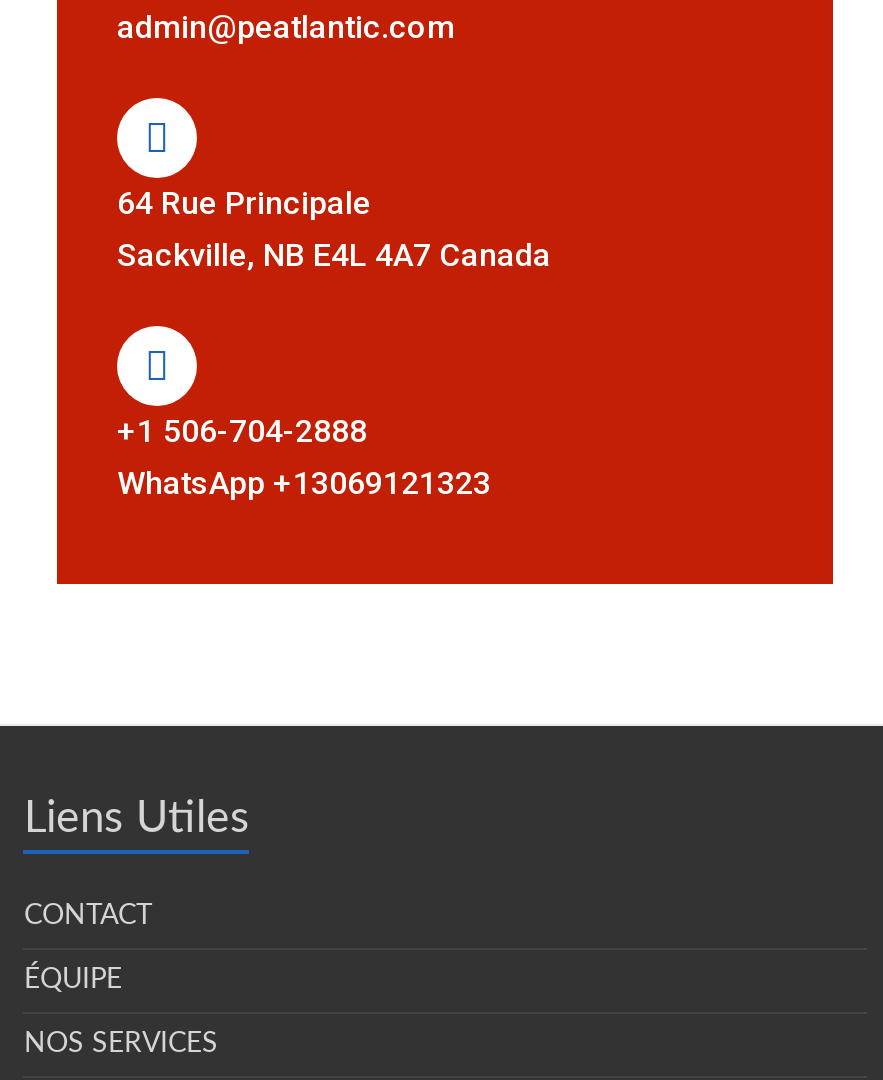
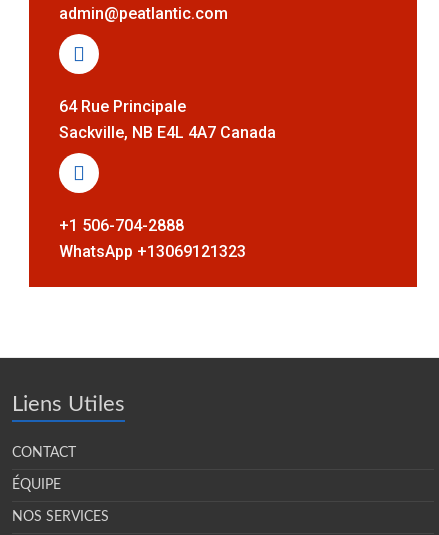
[115,68,199,180] [image] -> [58,33,100,89] [image]
[115,296,199,408] [image] -> [58,152,100,208] [image]

